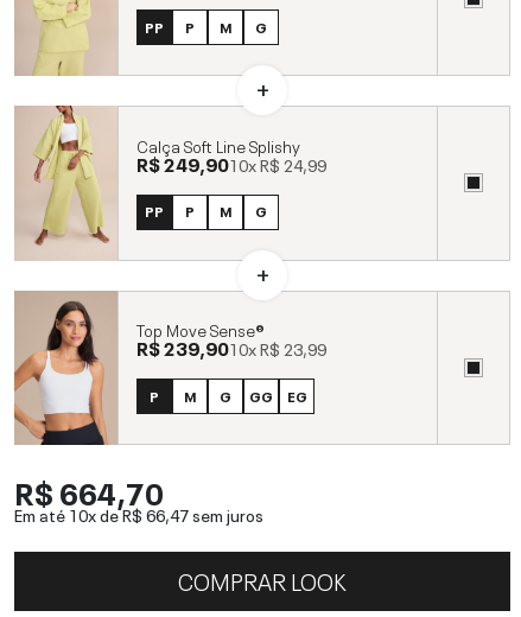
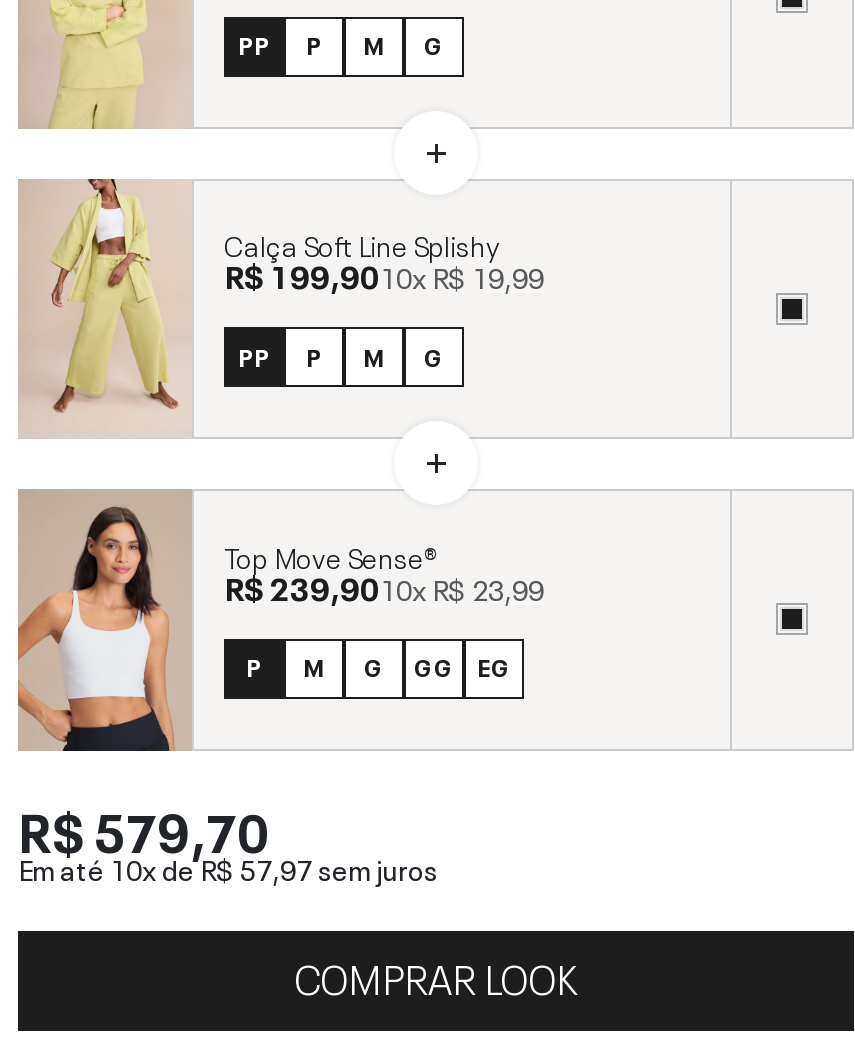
[136,148,326,177] R$ 249,9010xR$ 24,99 -> [224,250,544,298] R$ 199,9010xR$ 19,99
[14,467,164,513] R$ 664,70 -> [18,788,270,864] R$ 579,70
[14,502,263,526] Em até 10x deR$ 66,47 sem juros -> [18,846,438,886] Em até 10x deR$ 57,97 sem juros

